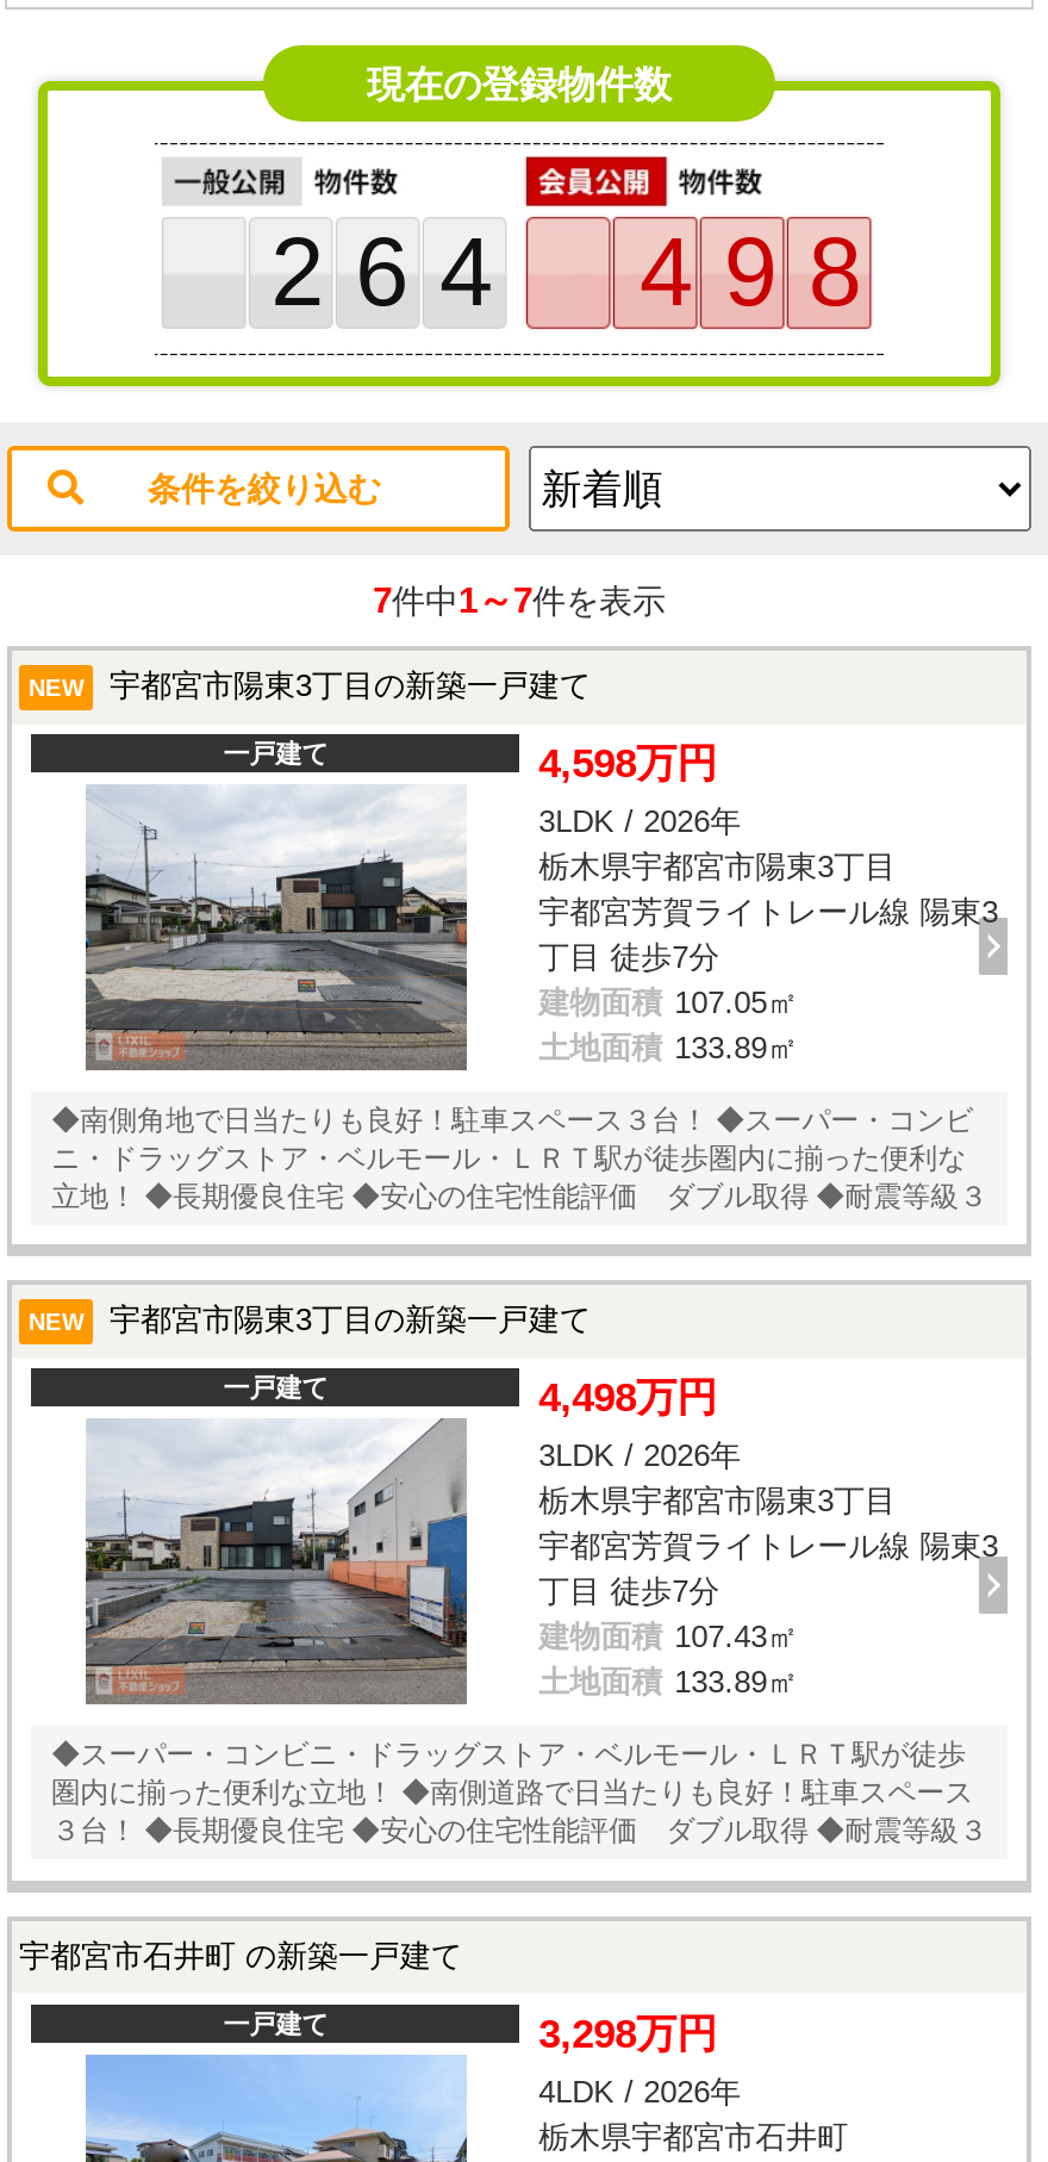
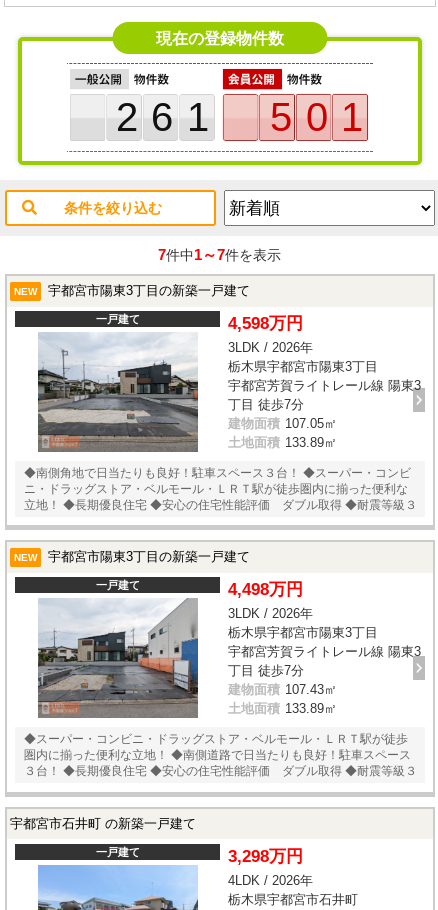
[271,218,524,327] 264 -> [116,94,222,140] 261
[640,218,893,327] 498 -> [270,94,377,140] 501

